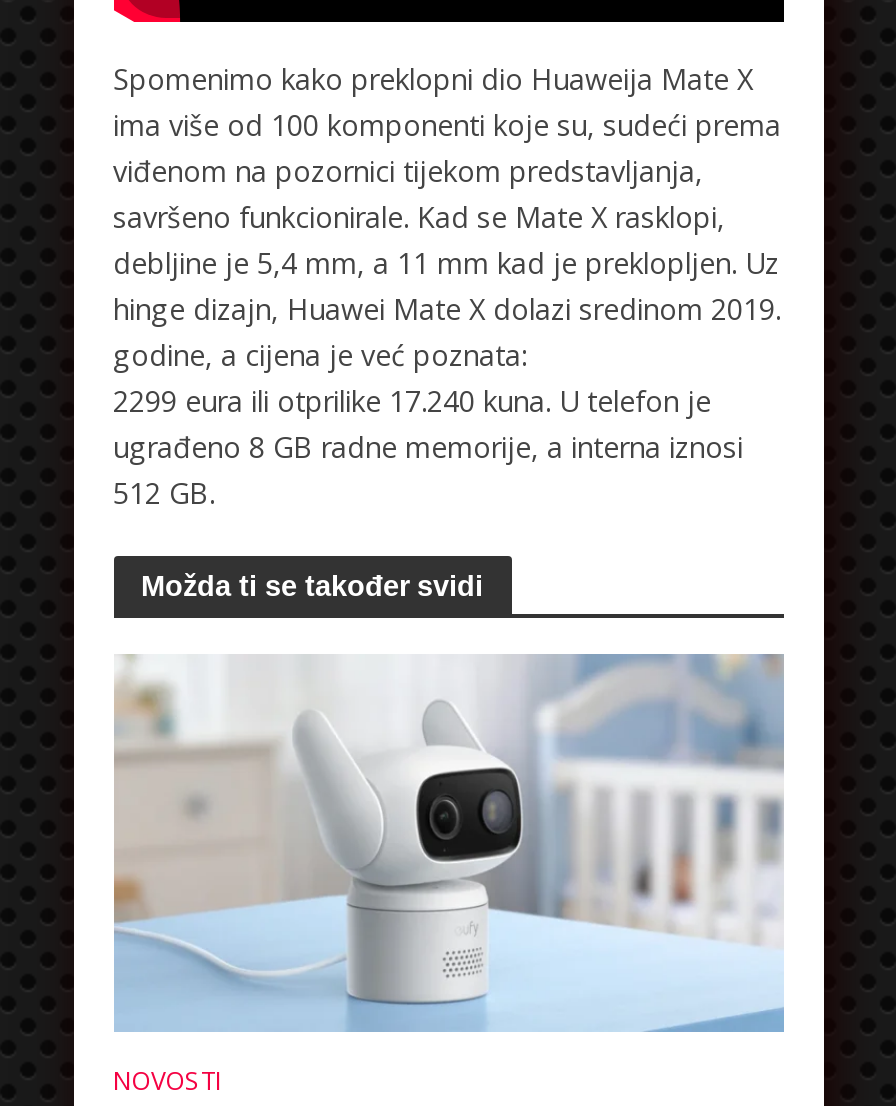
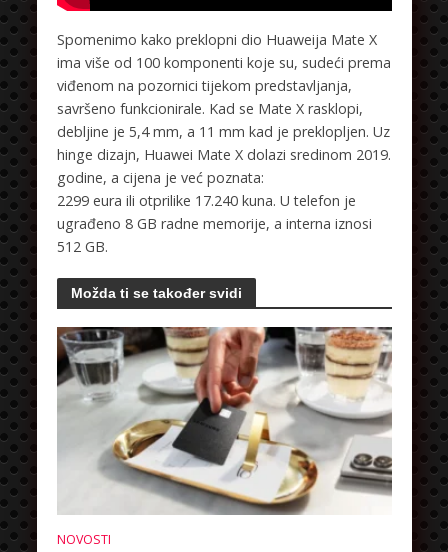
[114,654,786,1034] [image] -> [56,326,393,515] [image]

